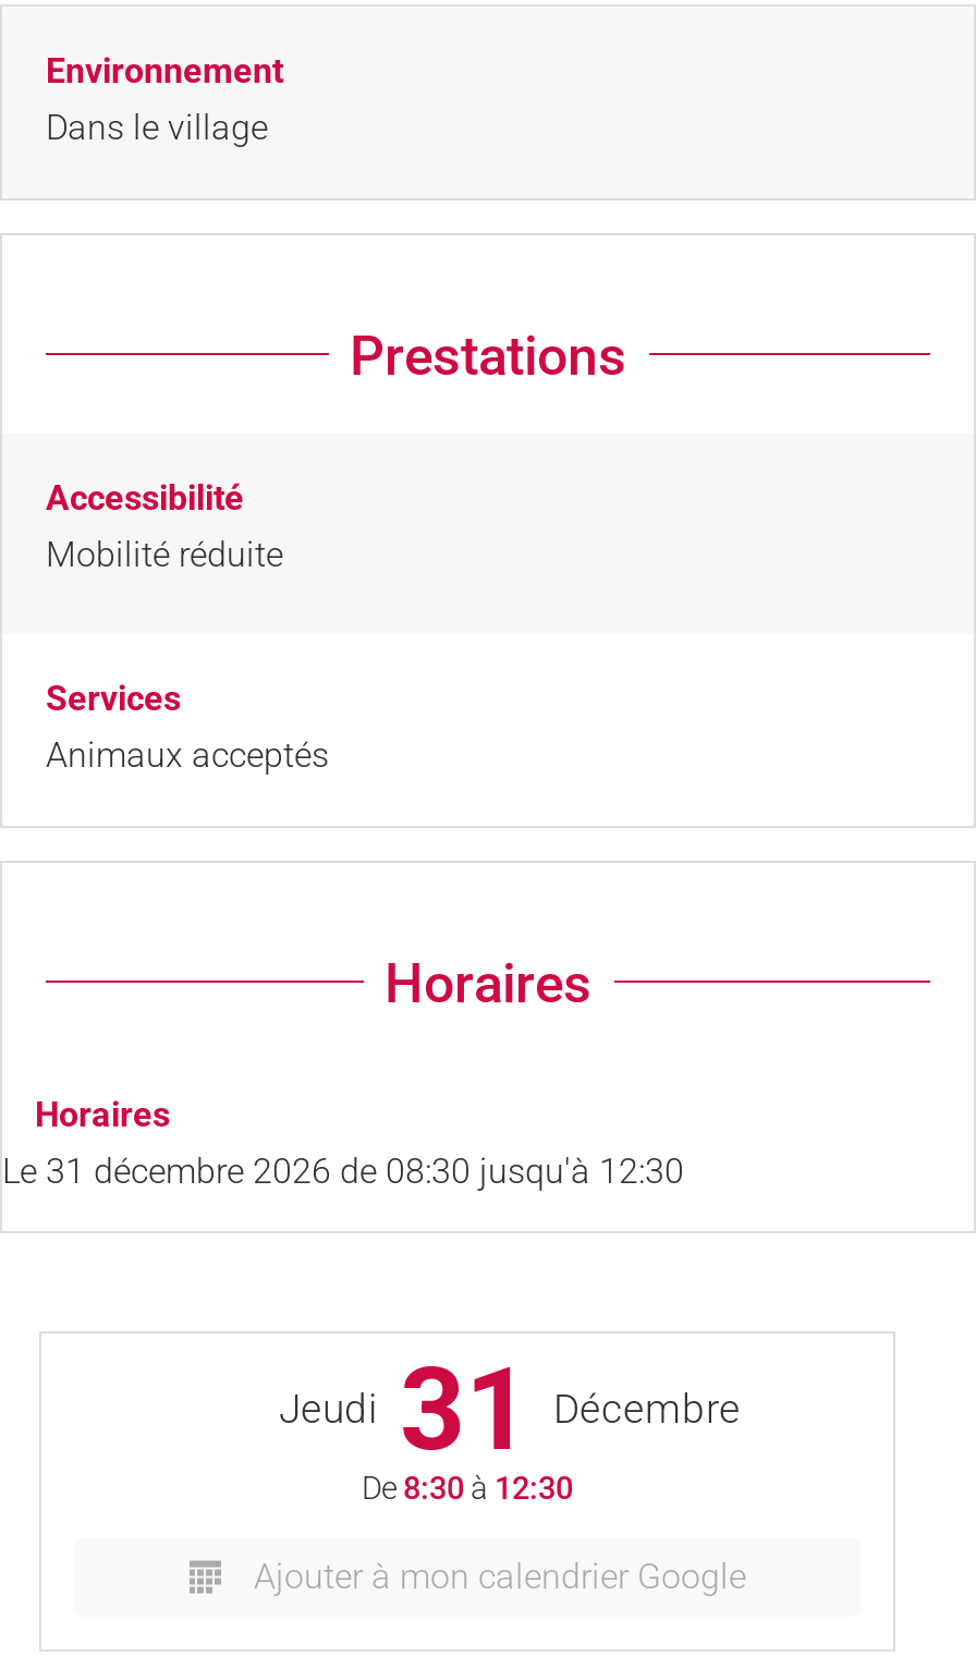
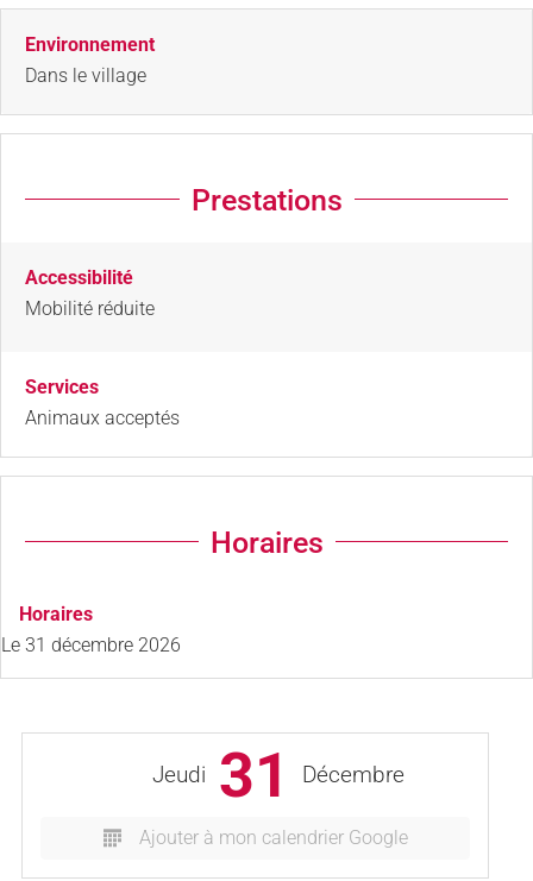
[2,1149,684,1191] Le 31 décembre 2026 de 08:30 jusqu'à 12:30 -> [1,633,181,656] Le 31 décembre 2026
[362,1470,573,1507] De 8:30 à 12:30 -> none

